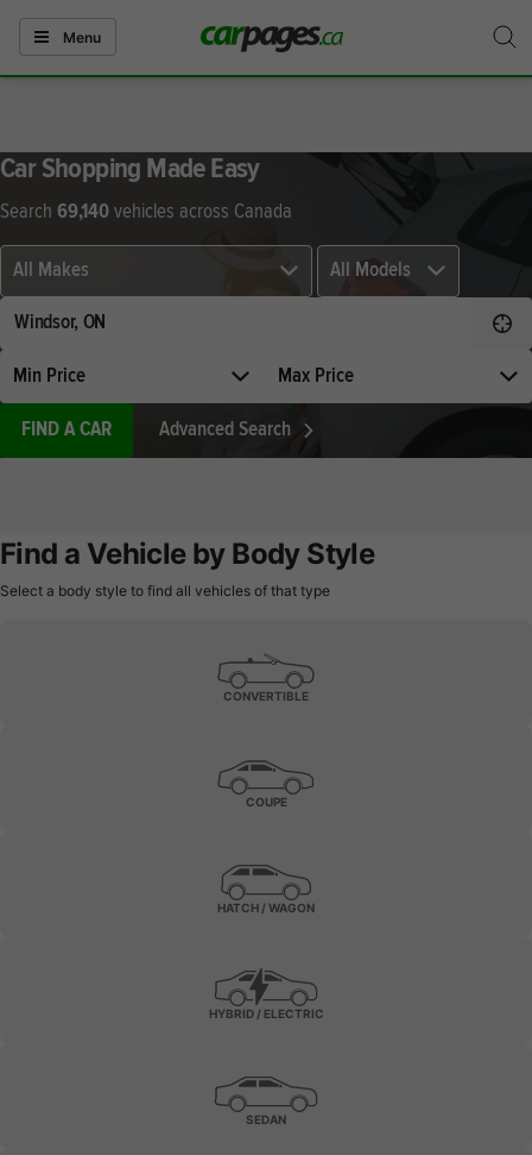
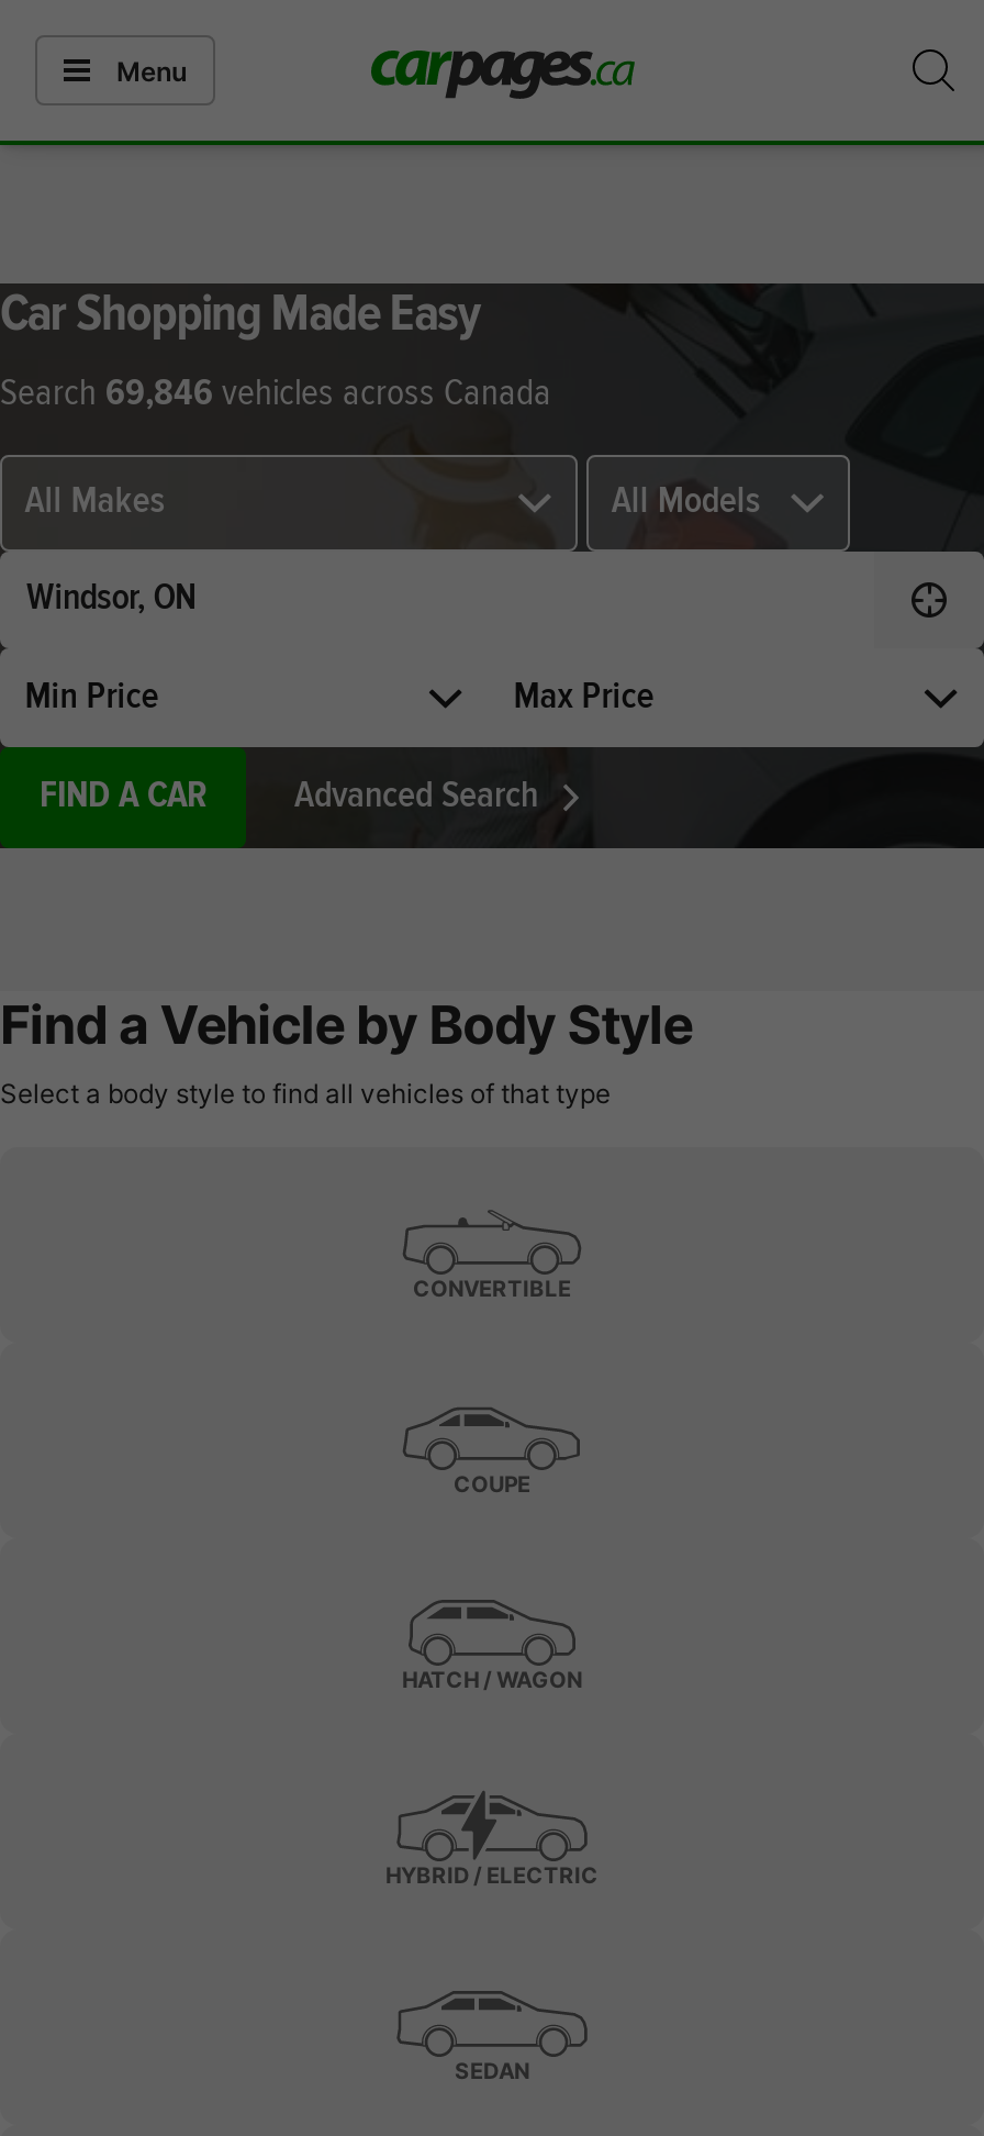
[0,200,292,225] Search 69,140 vehicles across Canada -> [0,371,551,418] Search 69,846 vehicles across Canada

